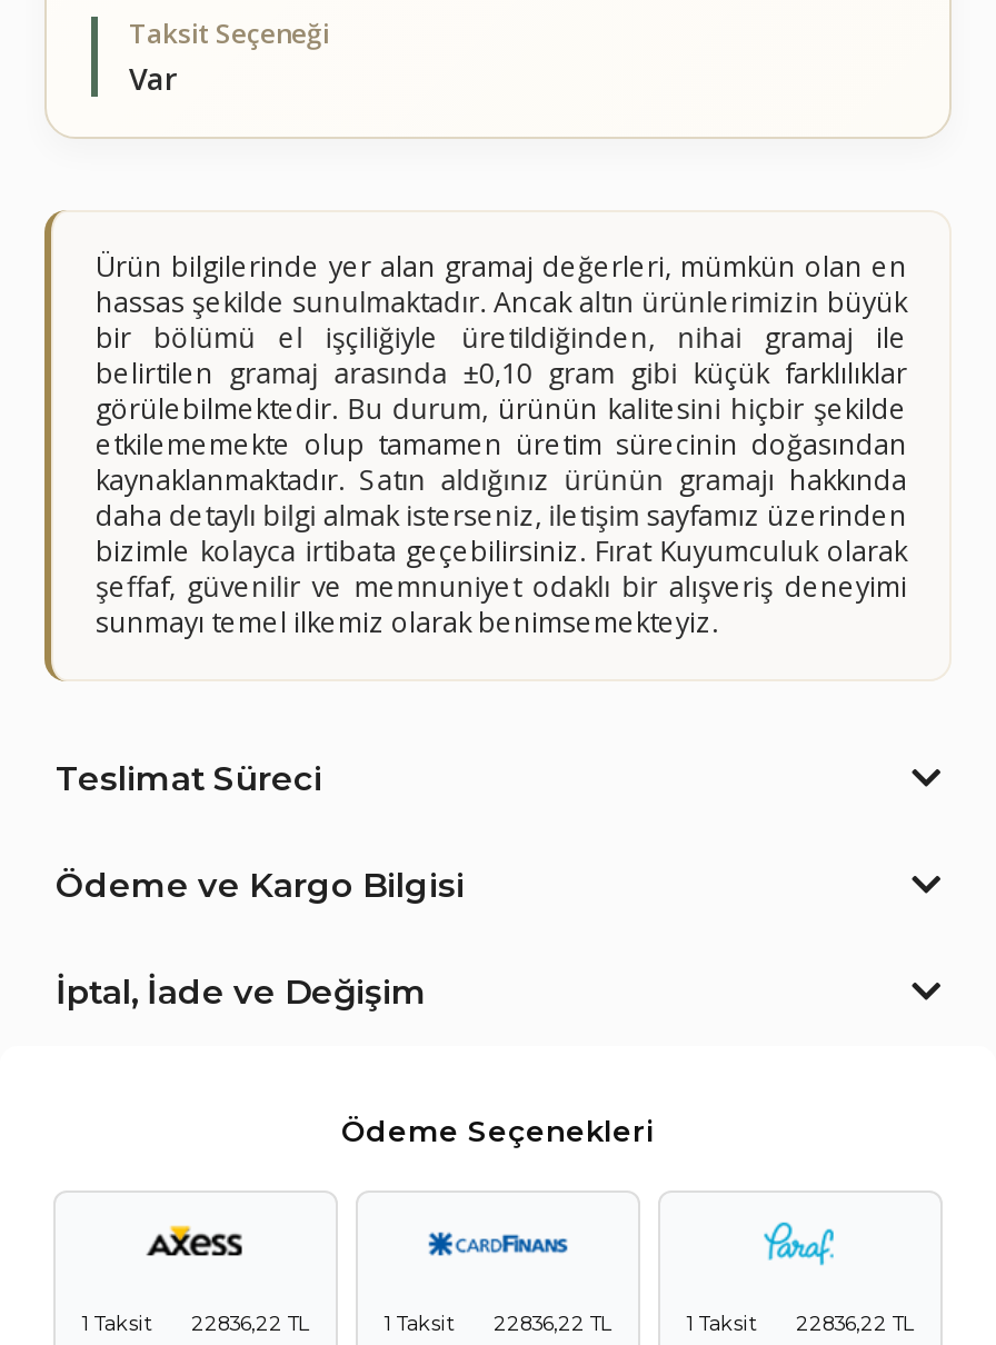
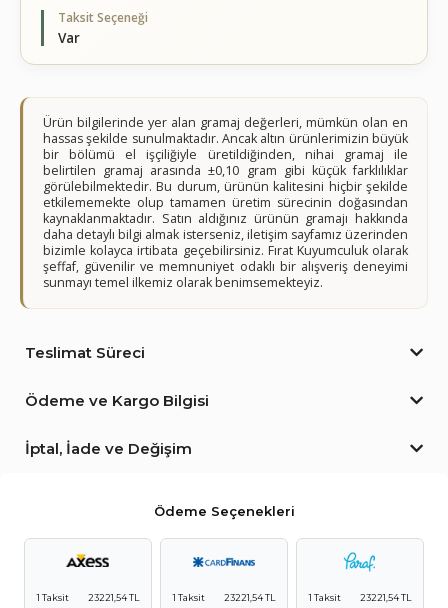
[82,1311,309,1335] 1 Taksit 22836,22 TL -> [37,592,139,603] 1 Taksit 23221,54 TL
[385,1311,611,1335] 1 Taksit 22836,22 TL -> [173,592,275,603] 1 Taksit 23221,54 TL
[687,1311,914,1335] 1 Taksit 22836,22 TL -> [309,592,411,603] 1 Taksit 23221,54 TL

